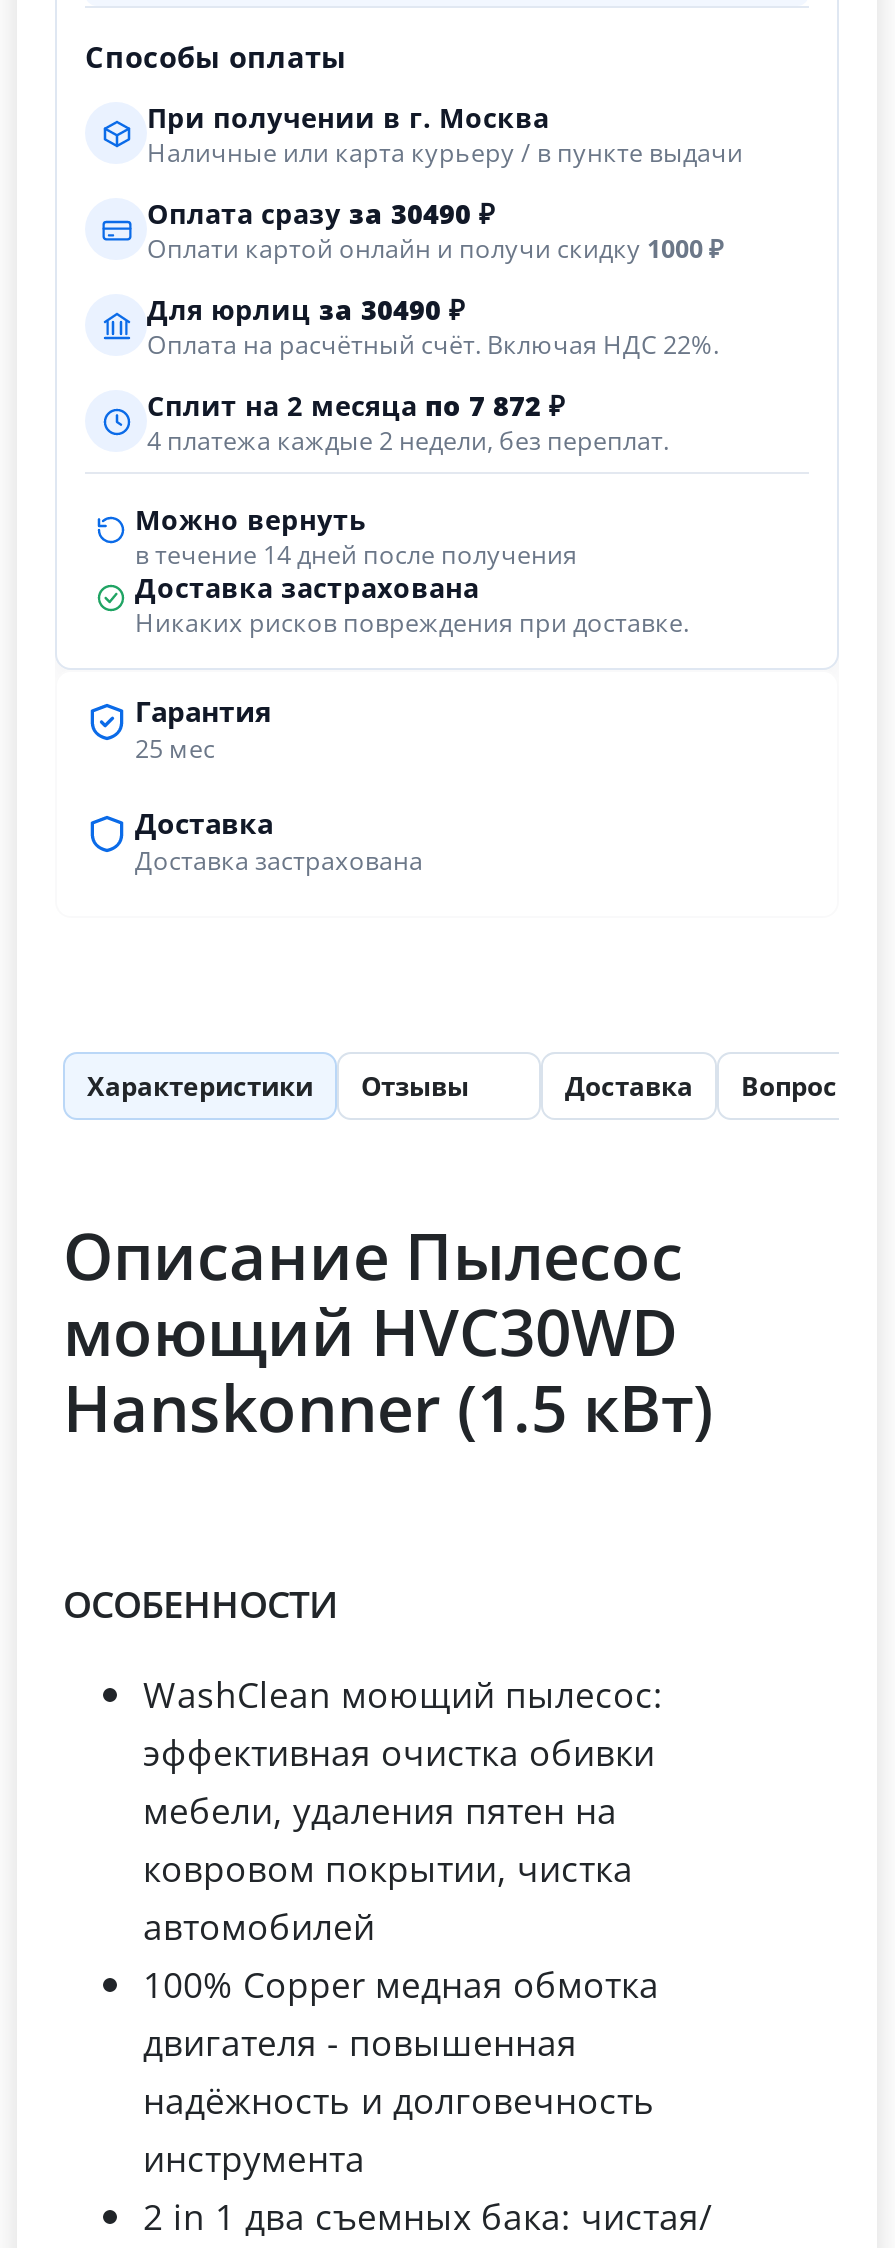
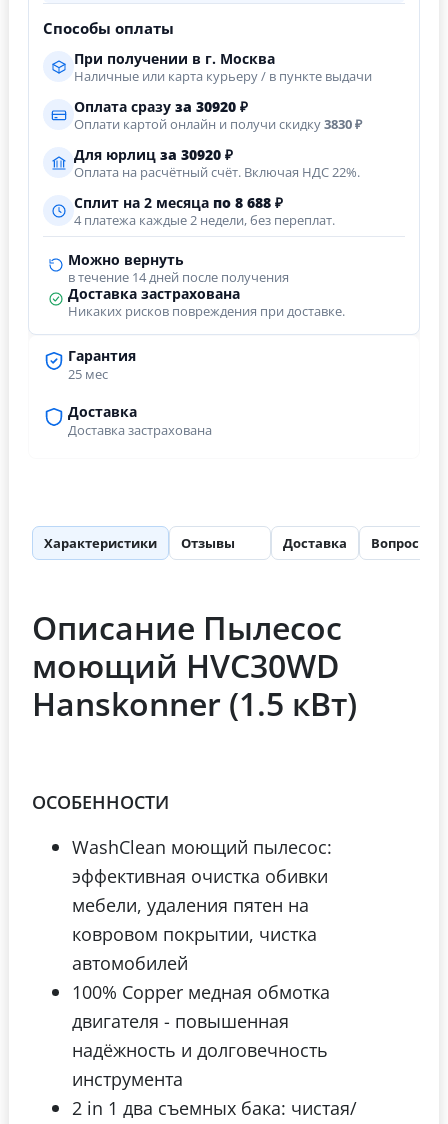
[147,196,495,232] Оплата сразу за 30490 ₽ -> [74,98,248,116] Оплата сразу за 30920 ₽
[147,232,723,266] Оплати картой онлайн и получи скидку 1000 ₽ -> [74,116,362,133] Оплати картой онлайн и получи скидку 3830 ₽
[147,292,465,328] Для юрлиц за 30490 ₽ -> [74,146,233,164] Для юрлиц за 30920 ₽
[147,388,565,424] Сплит на 2 месяца по 7 872 ₽ -> [74,194,283,212] Сплит на 2 месяца по 8 688 ₽

